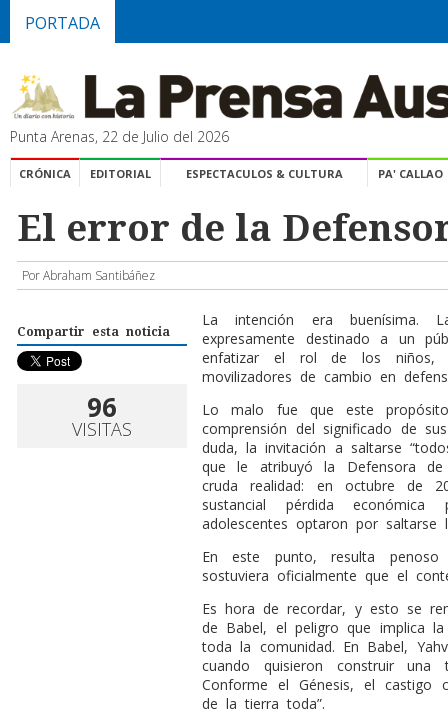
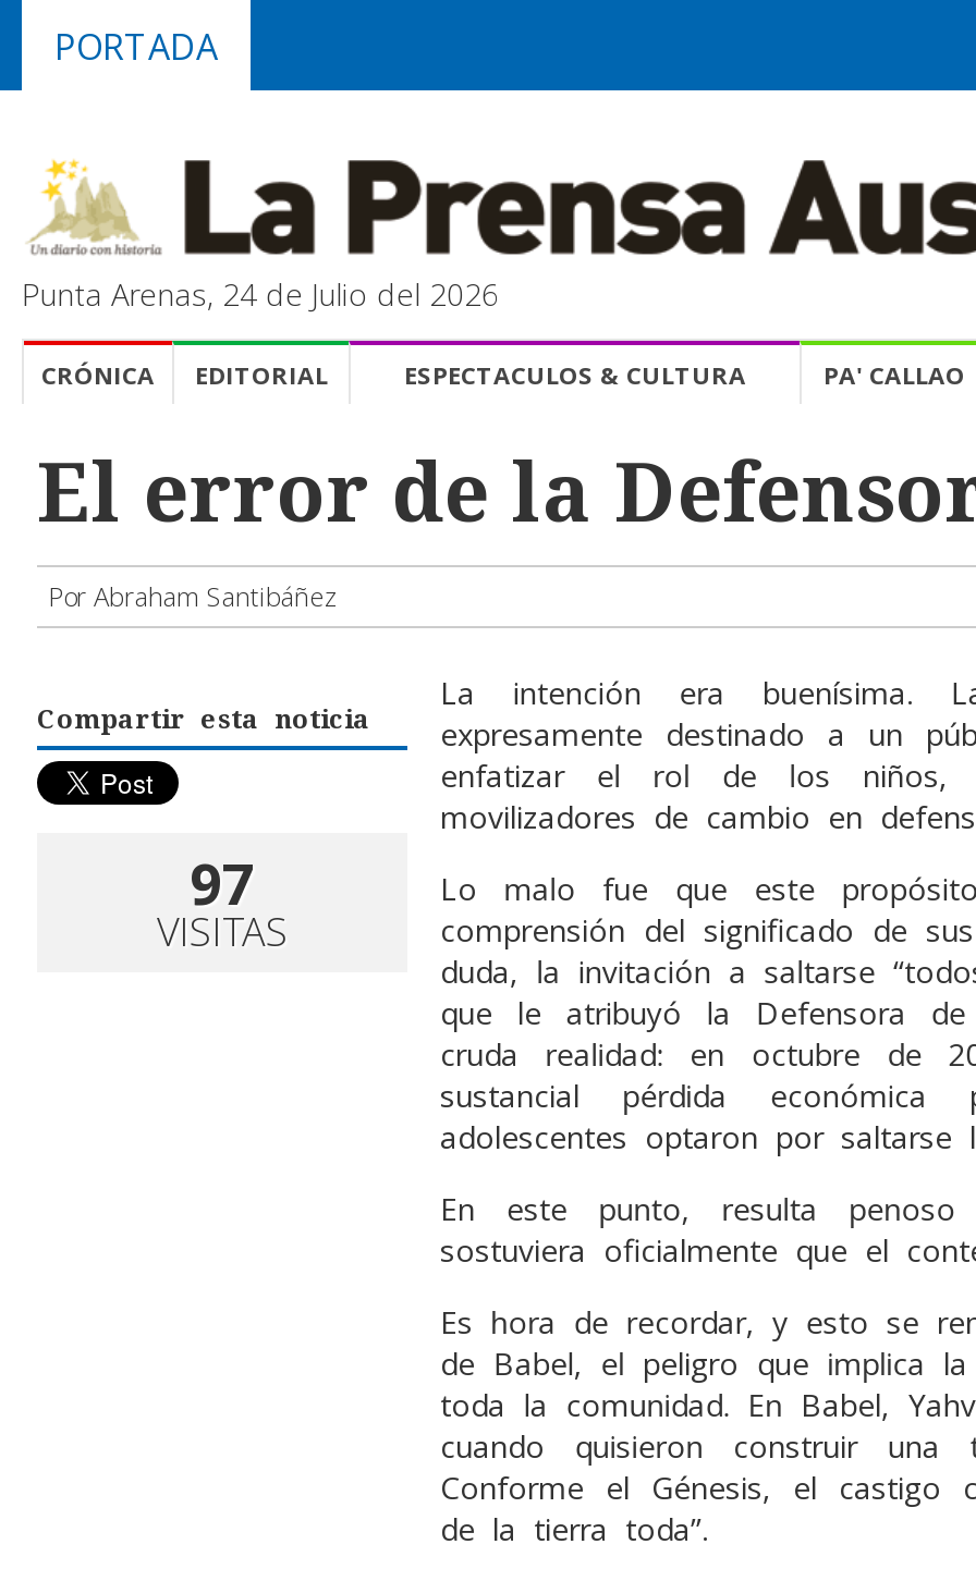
[10,127,229,146] Punta Arenas, 22 de Julio del 2026 -> [22,273,499,315] Punta Arenas, 24 de Julio del 2026
[87,389,117,425] 96 -> [190,844,255,922] 97

